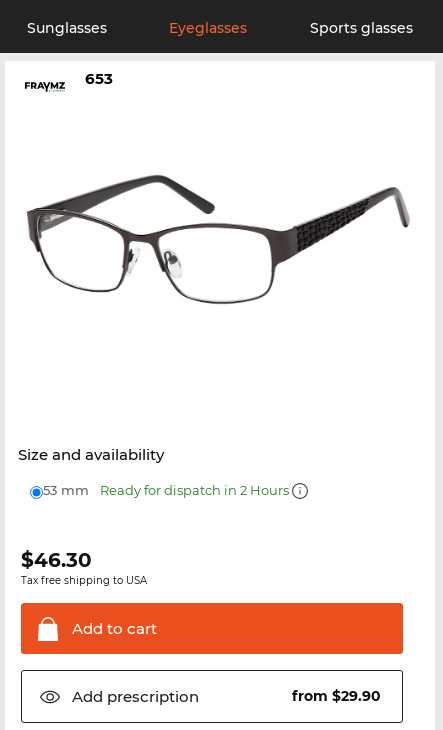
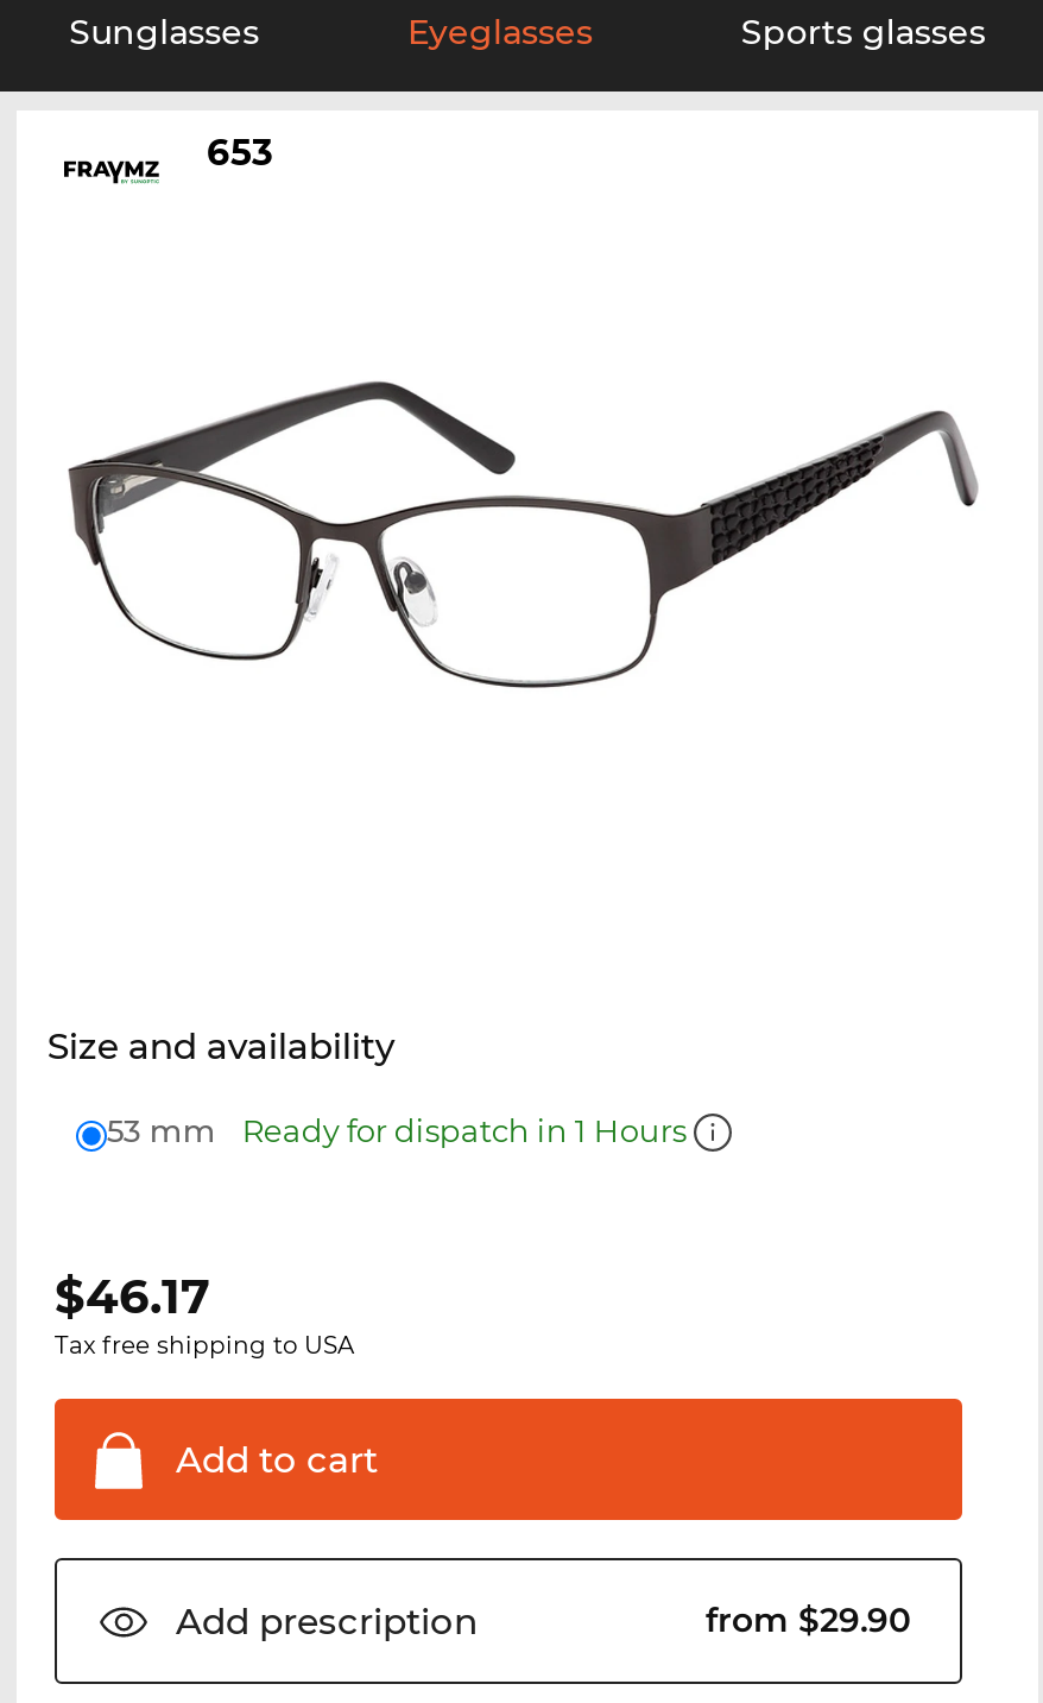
[43,482,292,498] 53 mm Ready for dispatch in 2 Hours -> [106,1111,693,1149] 53 mm Ready for dispatch in 1 Hours
[21,548,92,572] $46.30 -> [55,1268,209,1325] $46.17

